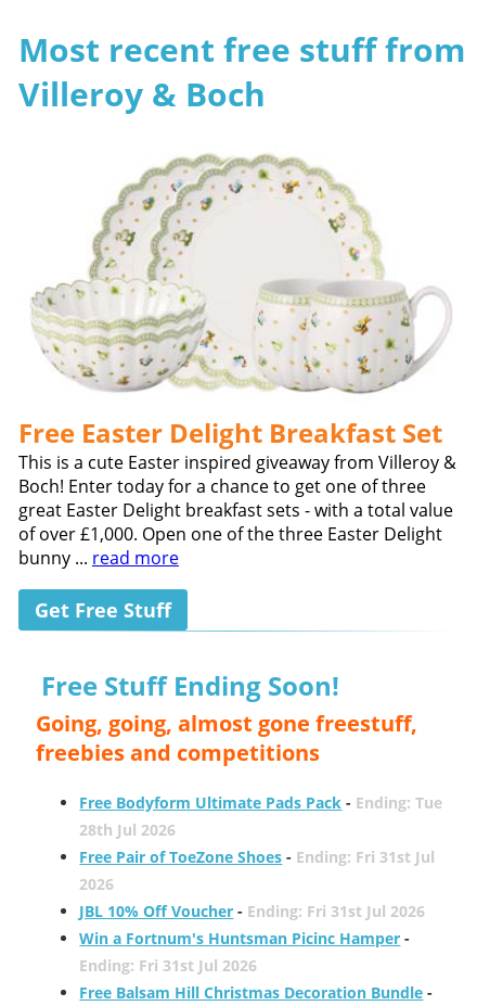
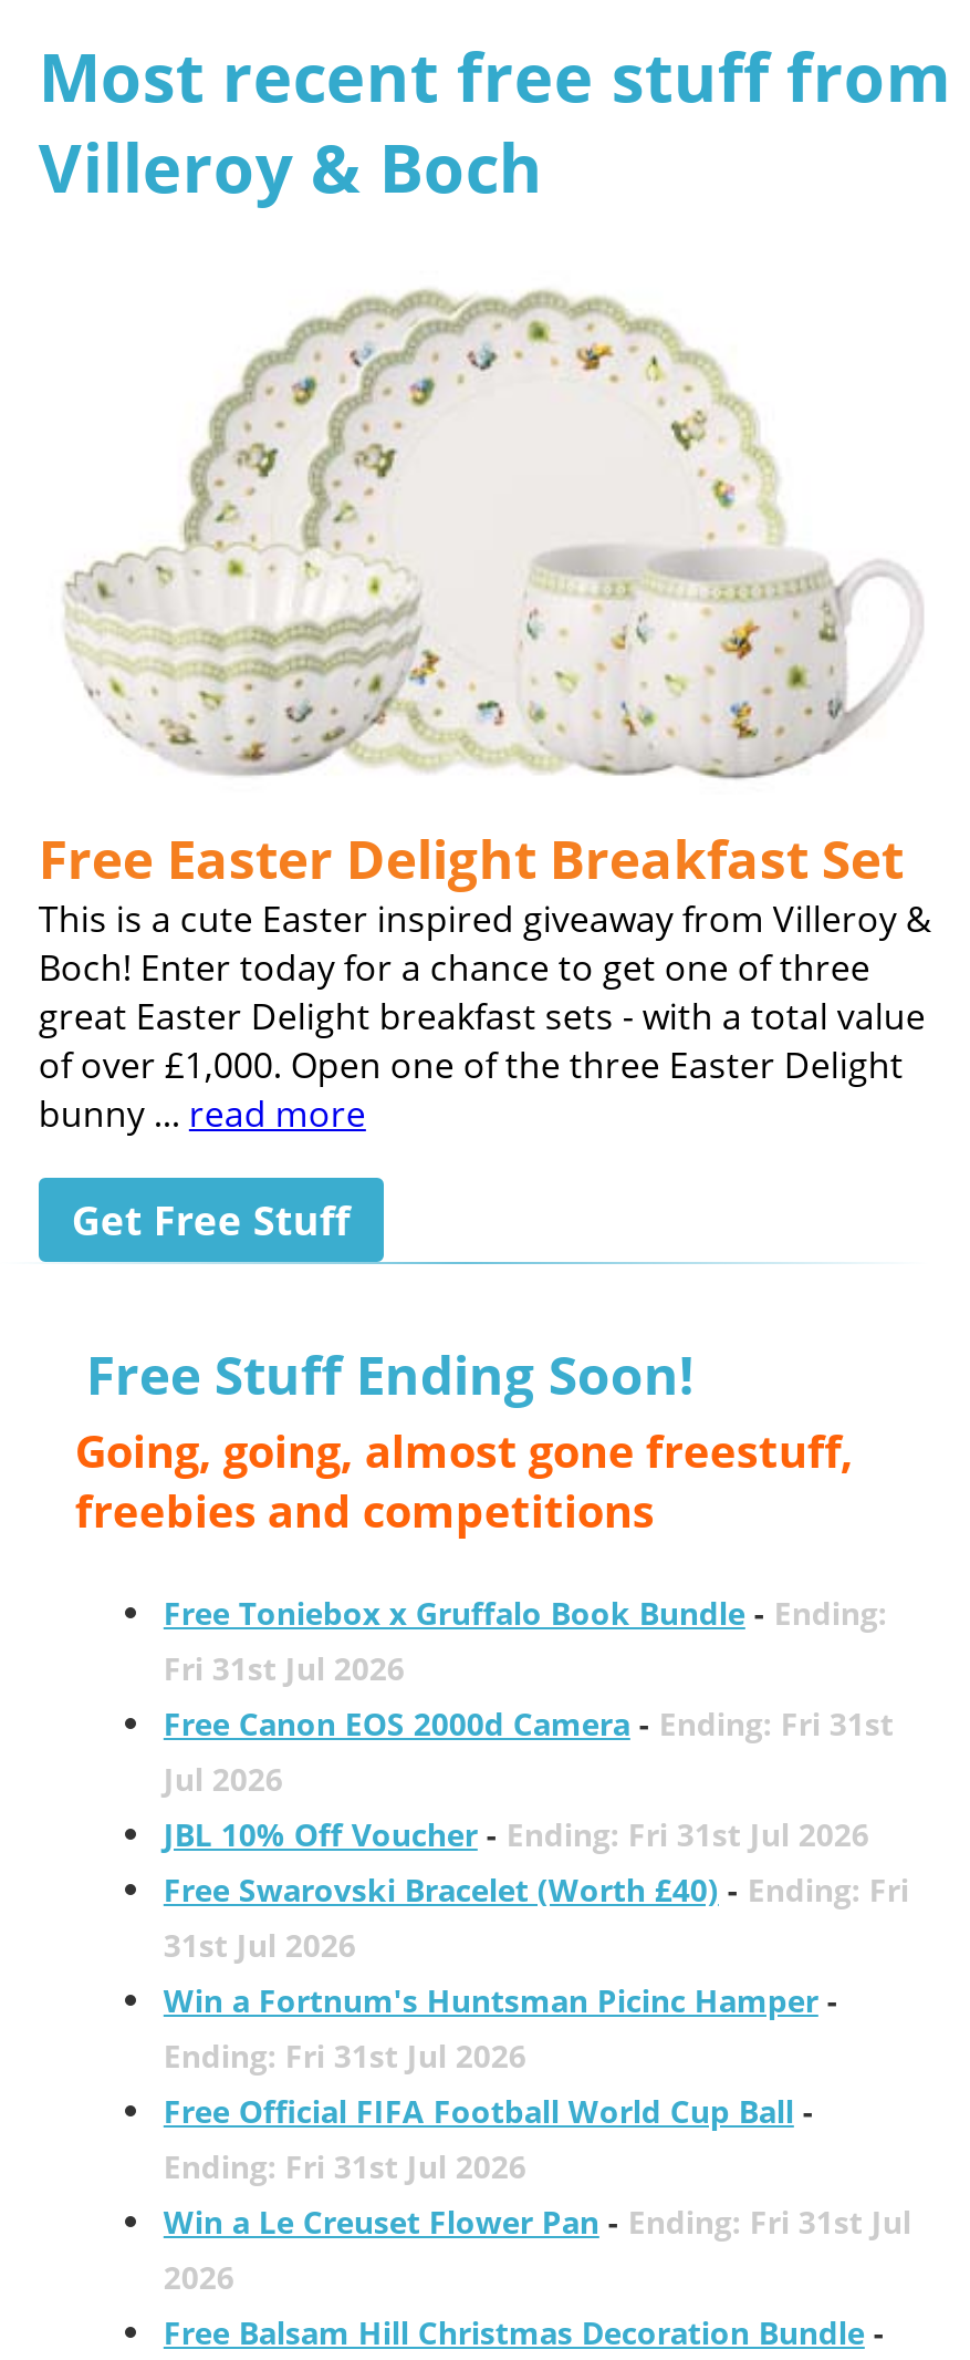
[80,792,443,894] Free Bodyform Ultimate Pads Pack - Ending: Tue | 28th Jul 2026 | Free Pair of ToeZone Shoes - Ending: Fri 31st Jul | 2026 -> [163,1592,893,1800] Free Toniebox x Gruffalo Book Bundle - Ending: | Fri 31st Jul 2026 | Free Canon EOS 2000d Camera - Ending: Fri 31st | Jul 2026
none -> [163,1868,909,1966] Free Swarovski Bracelet (Worth £40) - Ending: Fri | 31st Jul 2026
none -> [163,2090,911,2298] Free Official FIFA Football World Cup Ball - | Ending: Fri 31st Jul 2026 | Win a Le Creuset Flower Pan - Ending: Fri 31st Jul | 2026

